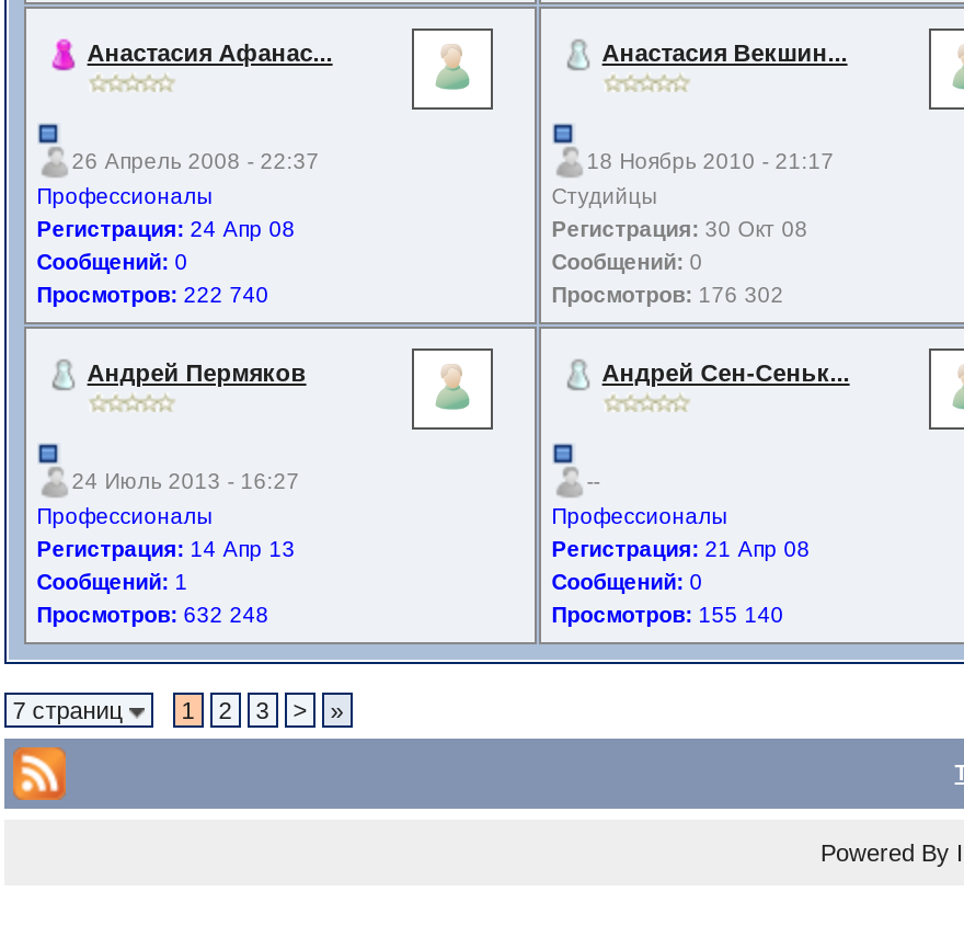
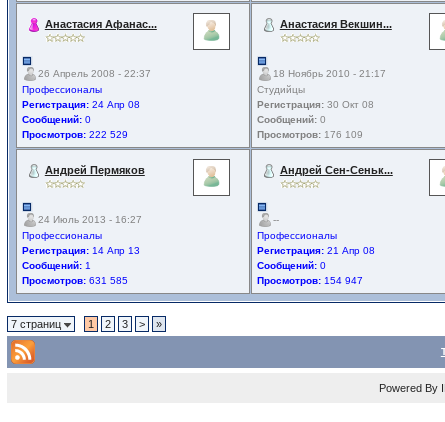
[37,284,269,308] Просмотров: 222 740 -> [22,129,128,140] Просмотров: 222 529
[552,284,784,308] Просмотров: 176 302 -> [257,129,363,140] Просмотров: 176 109
[37,604,269,628] Просмотров: 632 248 -> [22,275,128,286] Просмотров: 631 585
[552,604,784,628] Просмотров: 155 140 -> [257,275,363,286] Просмотров: 154 947

